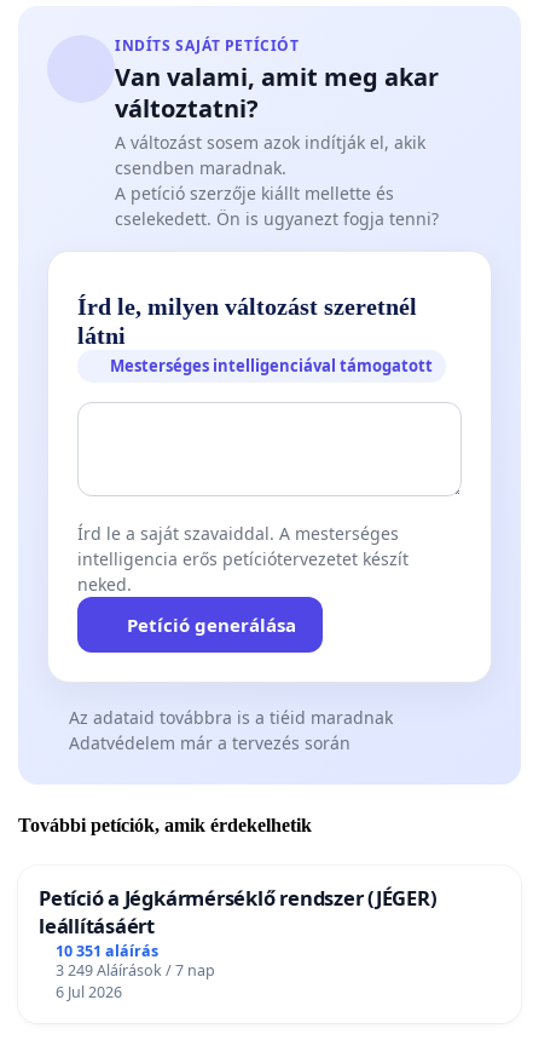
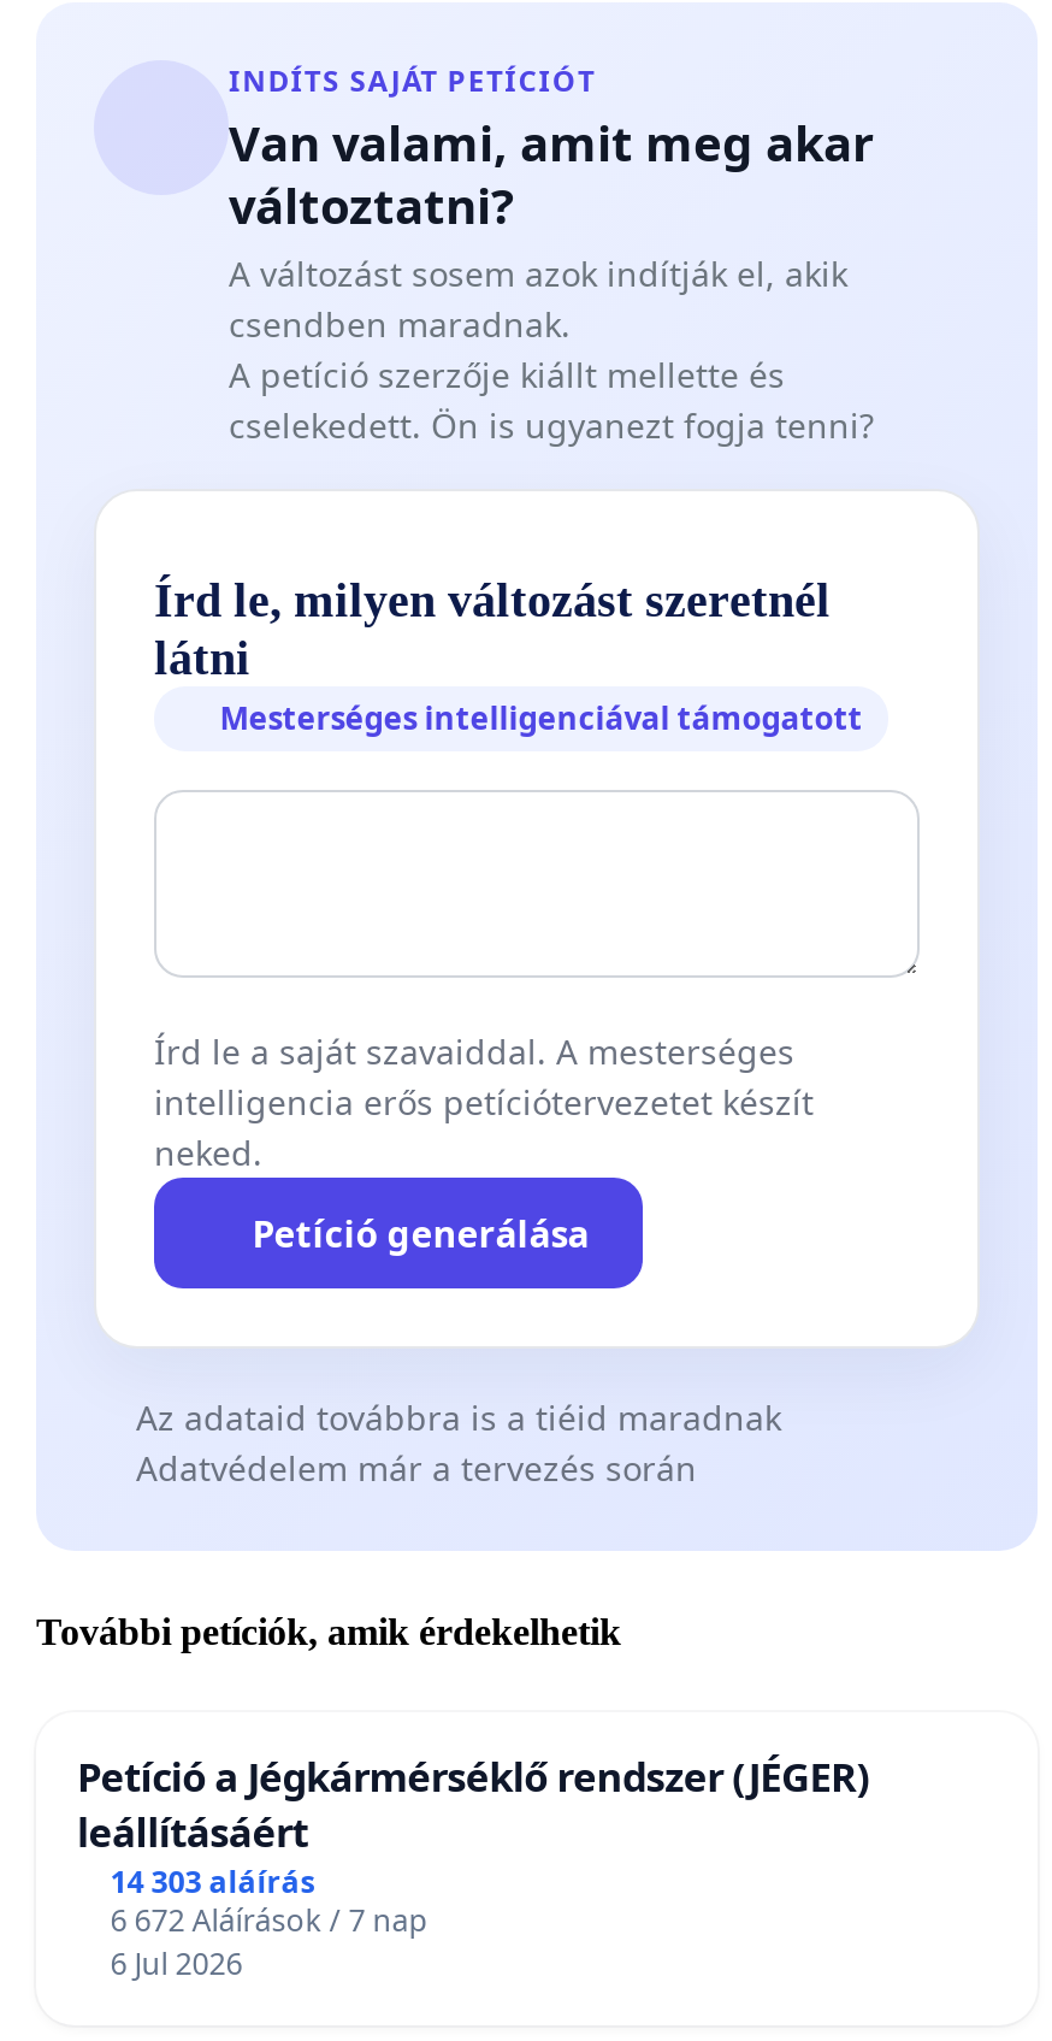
[55,940,158,961] 10 351 aláírás -> [110,1861,315,1902] 14 303 aláírás
[55,960,215,980] 3 249 Aláírások / 7 nap -> [110,1899,428,1940] 6 672 Aláírások / 7 nap

